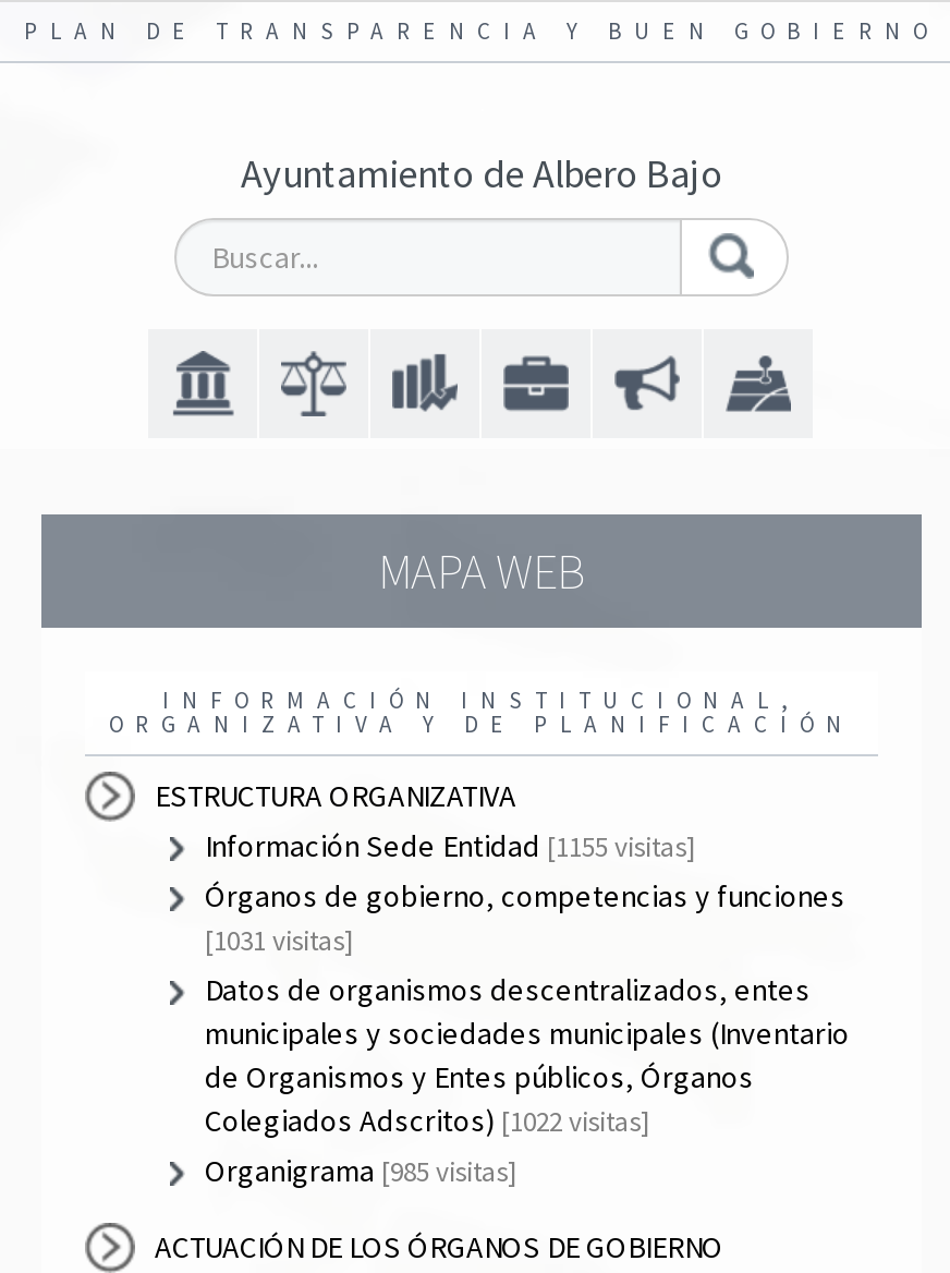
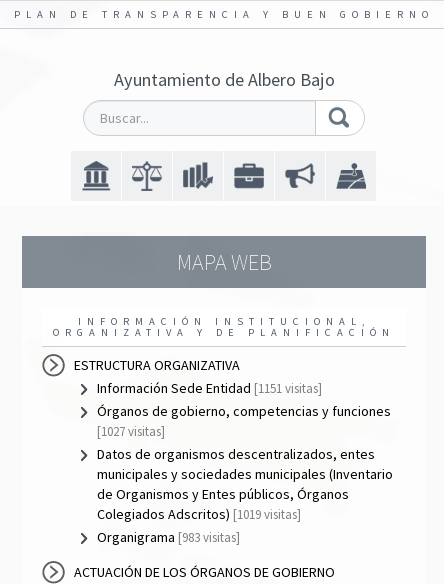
[205,826,695,865] Información Sede Entidad [1155 visitas] -> [97,379,322,397] Información Sede Entidad [1151 visitas]
[205,922,353,959] [1031 visitas] -> [97,423,165,440] [1027 visitas]
[205,1101,649,1140] Colegiados Adscritos) [1022 visitas] -> [97,505,301,523] Colegiados Adscritos) [1019 visitas]
[205,1151,516,1190] Organigrama [985 visitas] -> [97,528,240,546] Organigrama [983 visitas]

